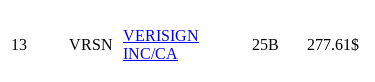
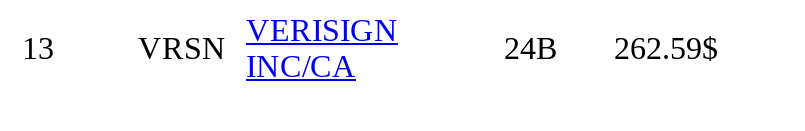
[252,36,359,53] 25B | 277.61$ -> [504,31,718,65] 24B | 262.59$

